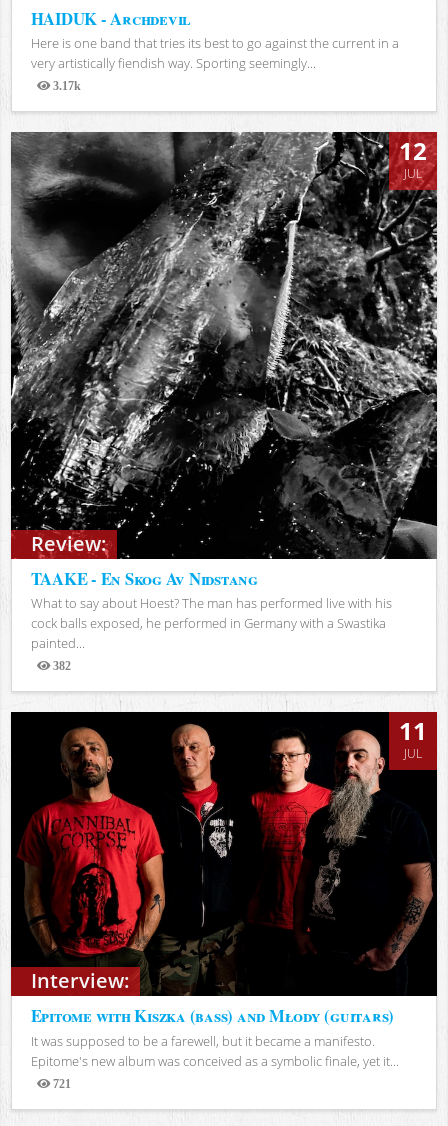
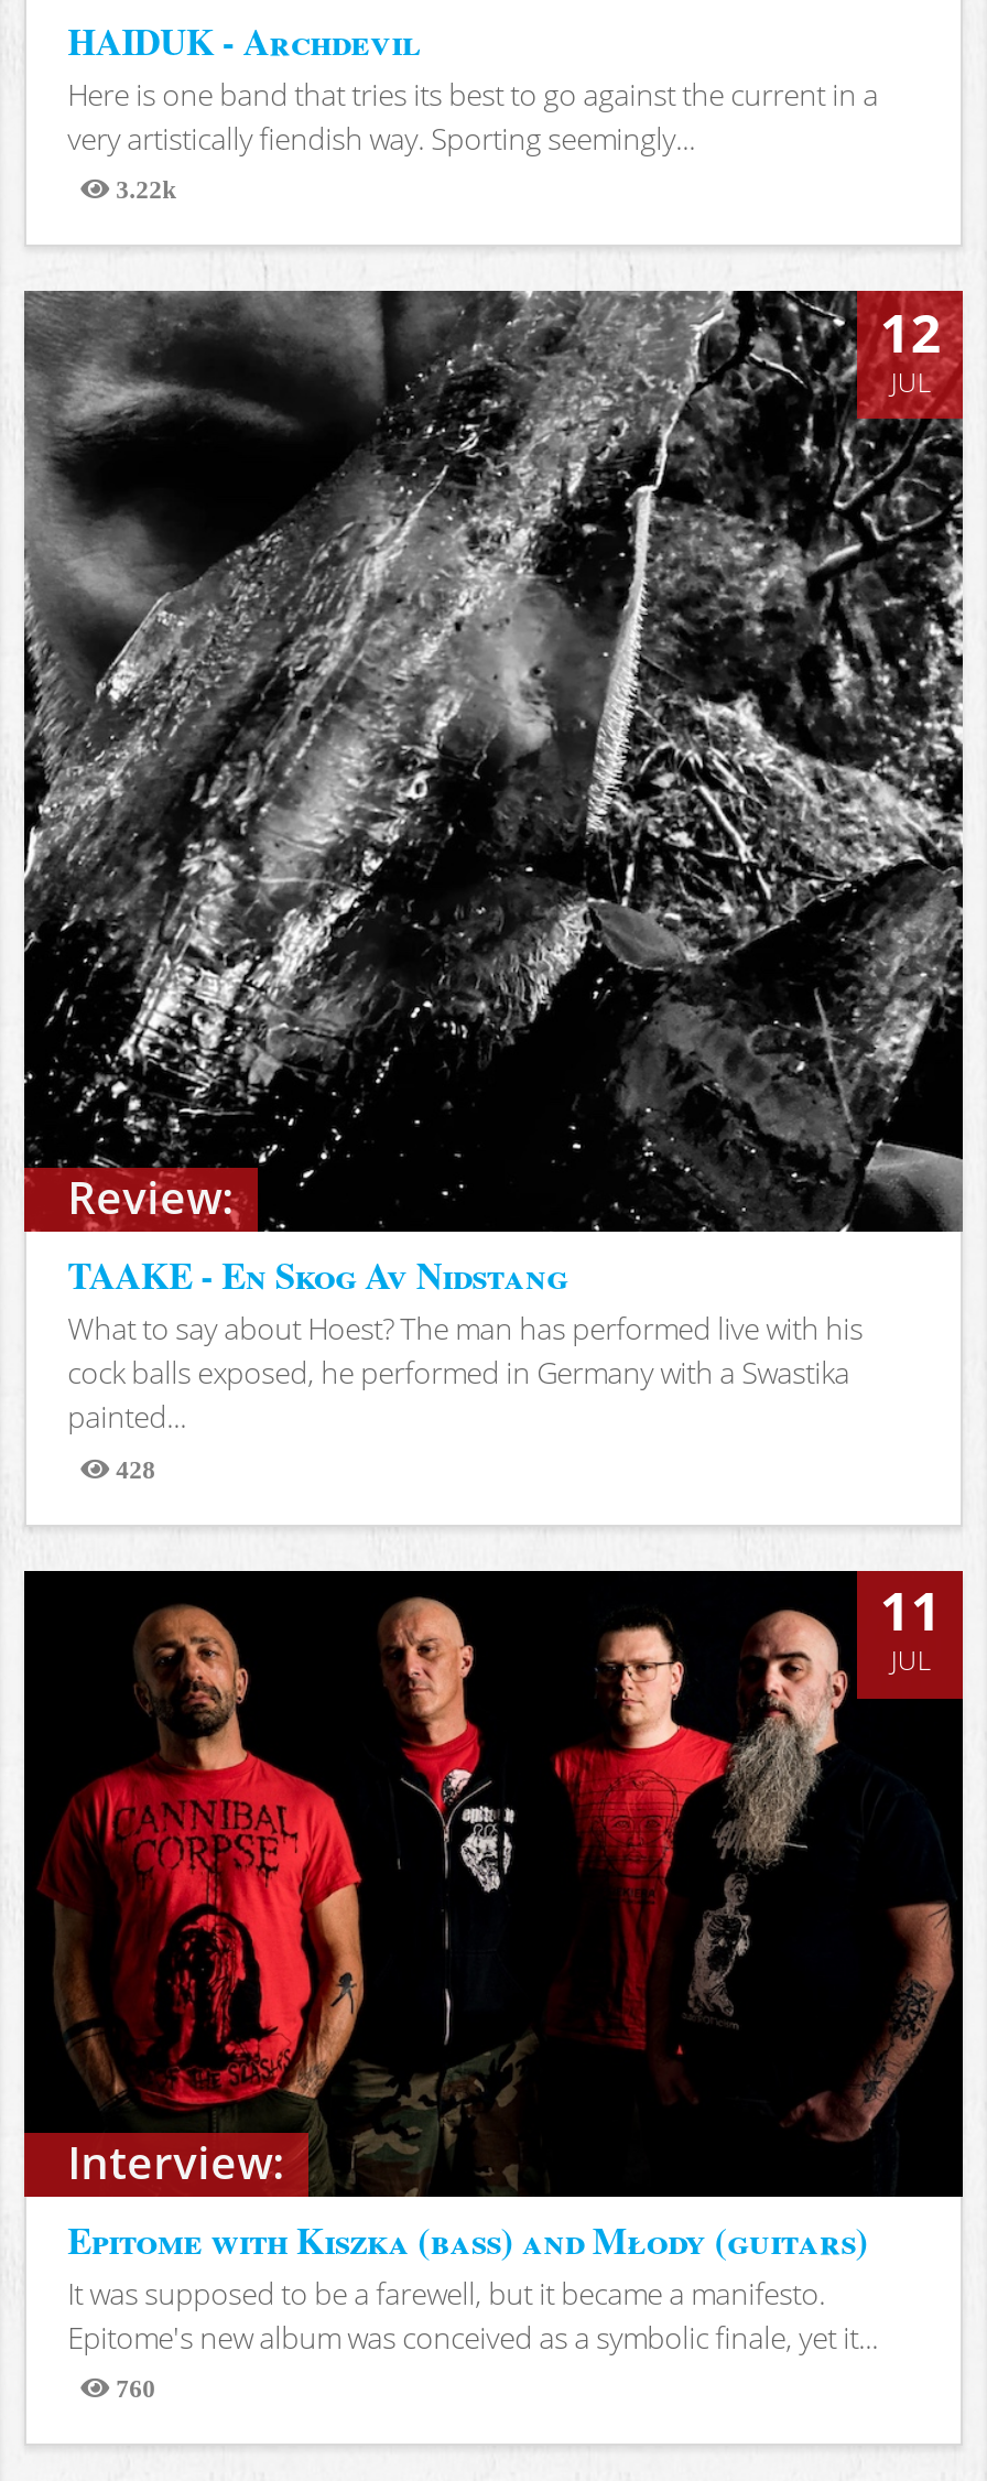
[50,80,81,91] 3.17k -> [109,177,178,201] 3.22k
[50,660,71,671] 382 -> [109,1455,156,1479] 428
[50,1078,71,1089] 721 -> [109,2375,156,2399] 760

